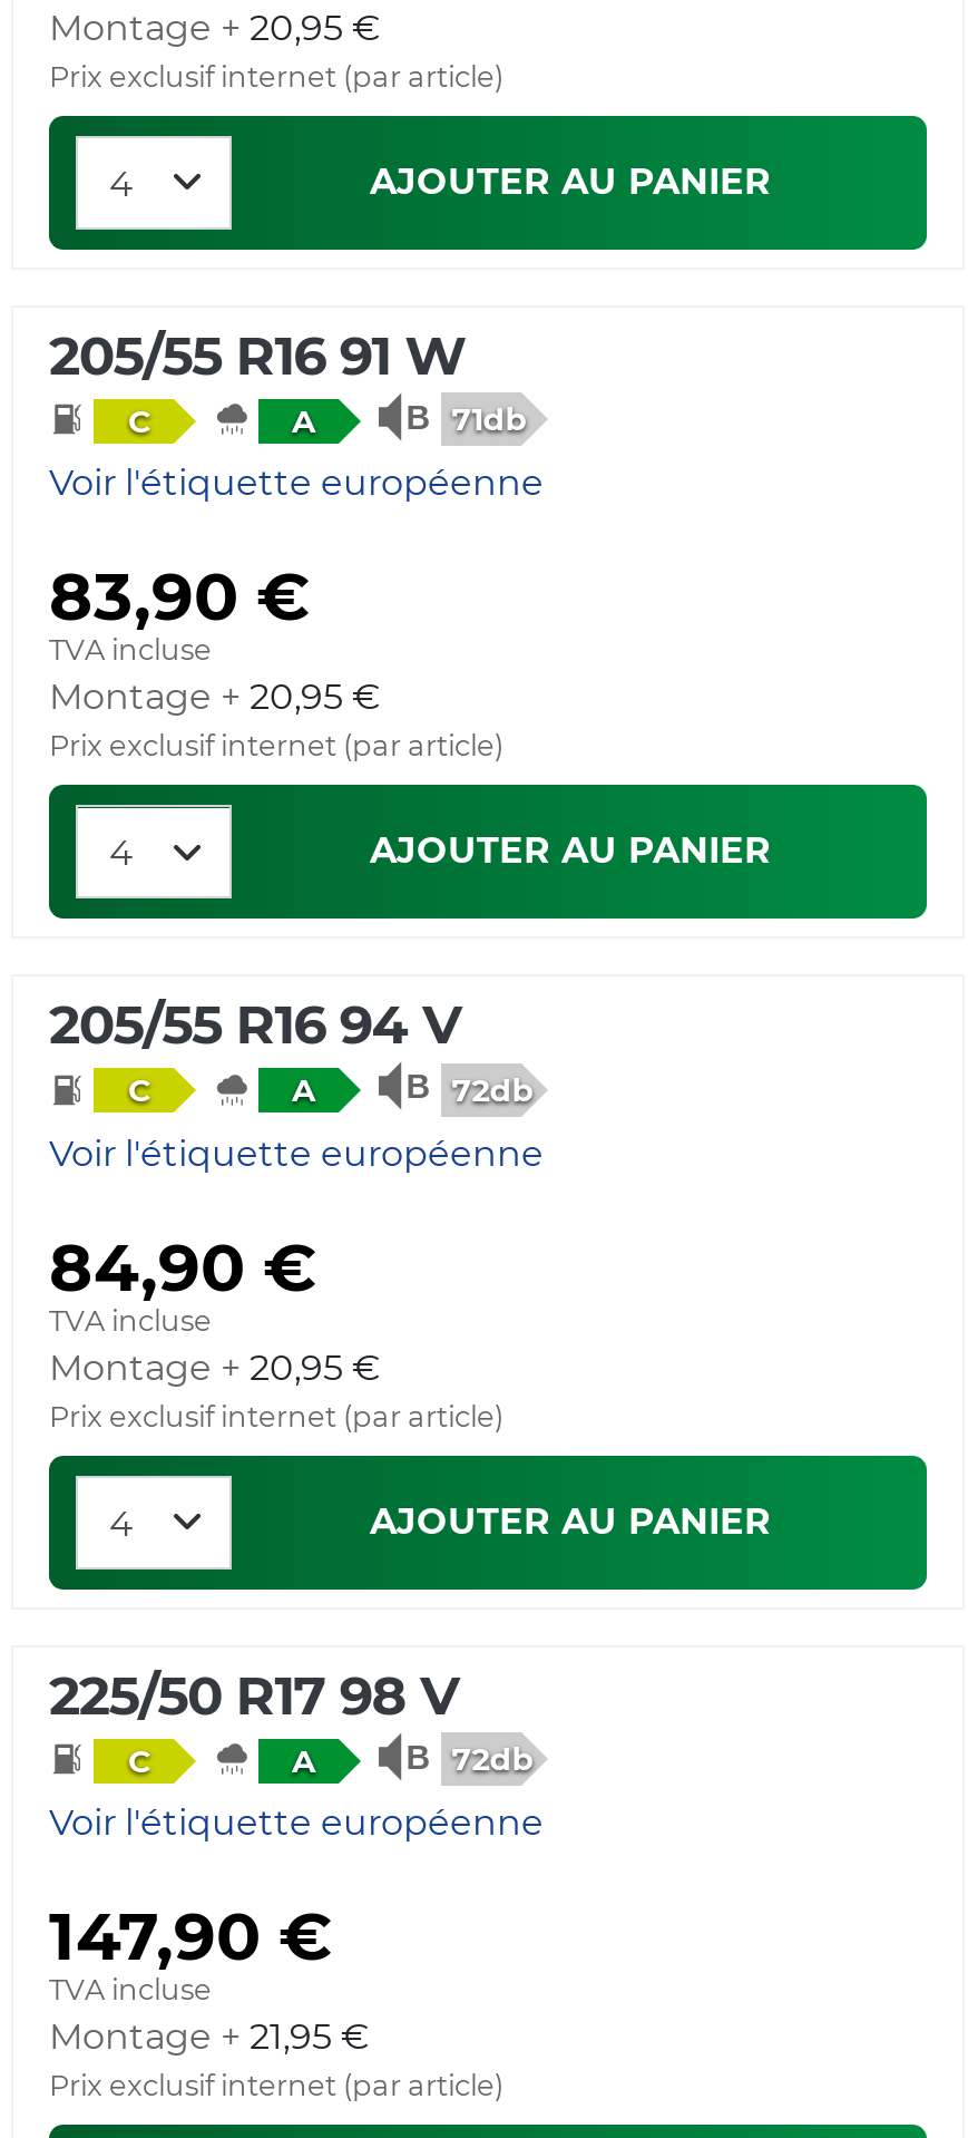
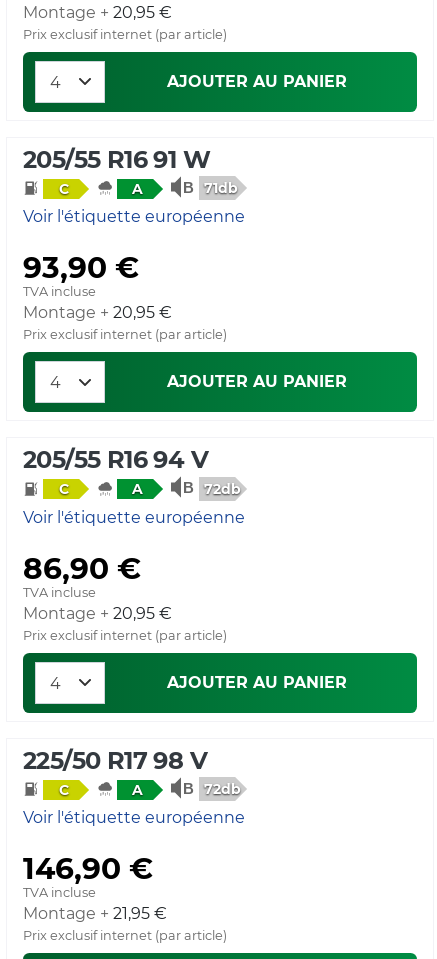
[49,556,310,636] 83,90 € -> [23,249,139,285] 93,90 €
[49,1226,316,1306] 84,90 € -> [23,550,141,586] 86,90 €
[49,1895,332,1976] 147,90 € -> [23,850,153,886] 146,90 €

